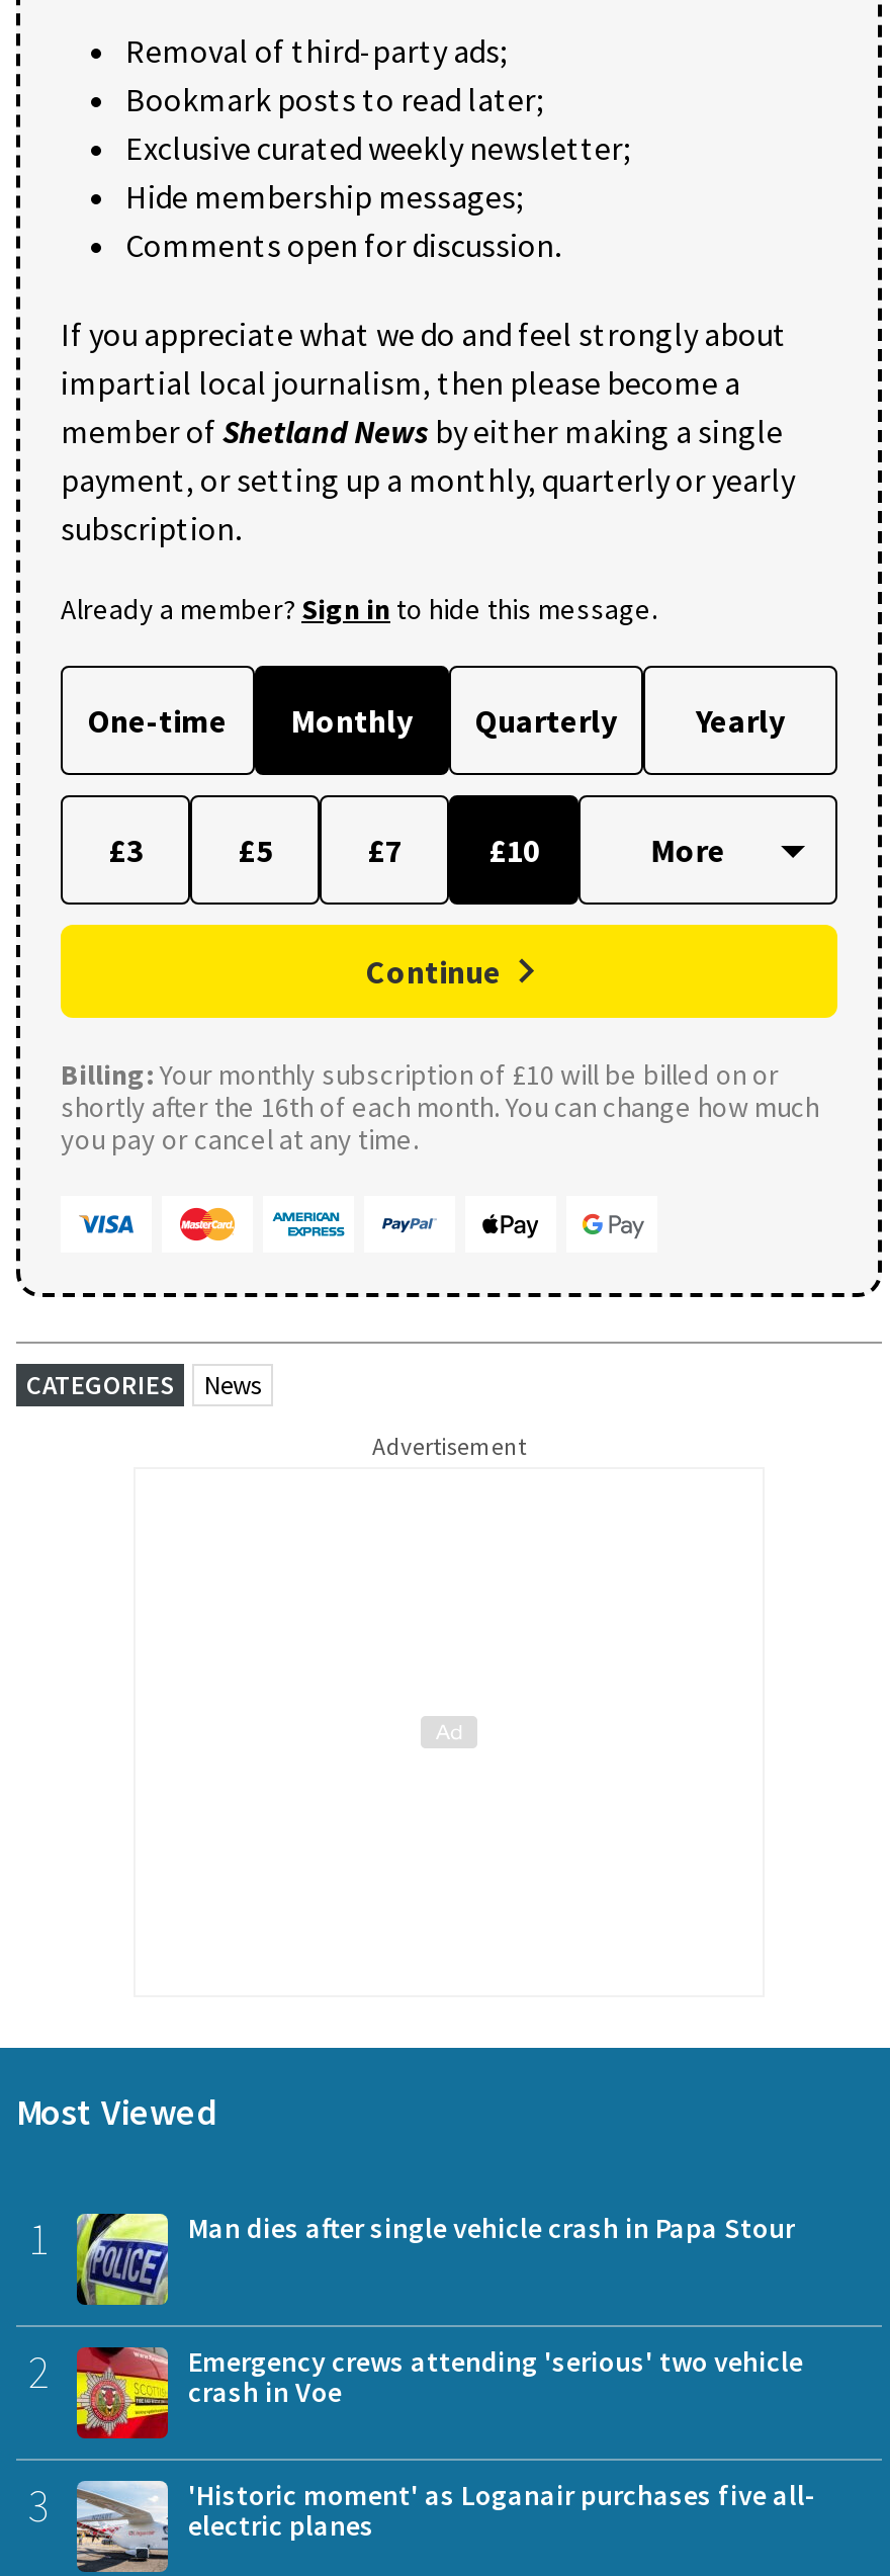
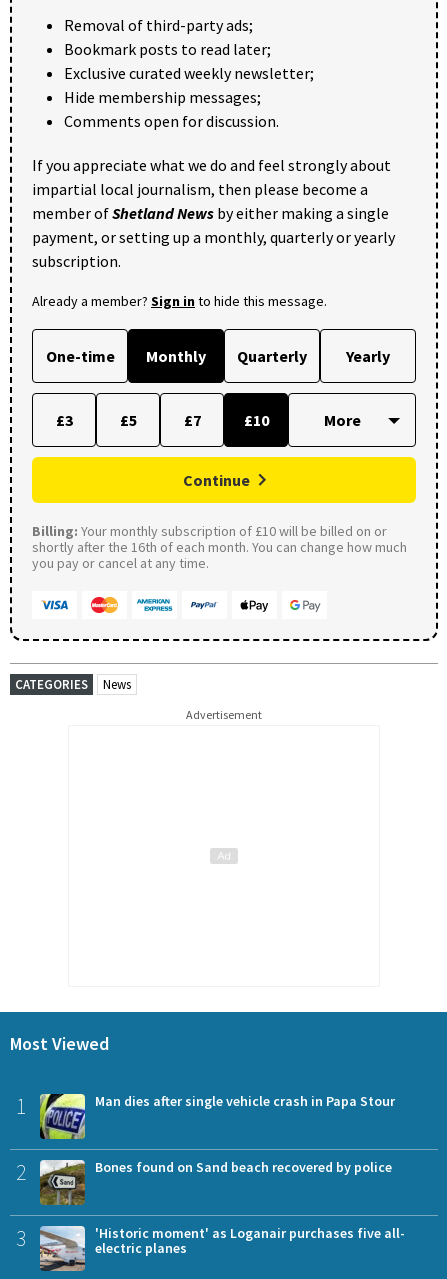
[75,2342,803,2440] [image] | Emergency crews attending 'serious' two vehicle | crash in Voe -> [39,1158,392,1205] [image] | Bones found on Sand beach recovered by police

